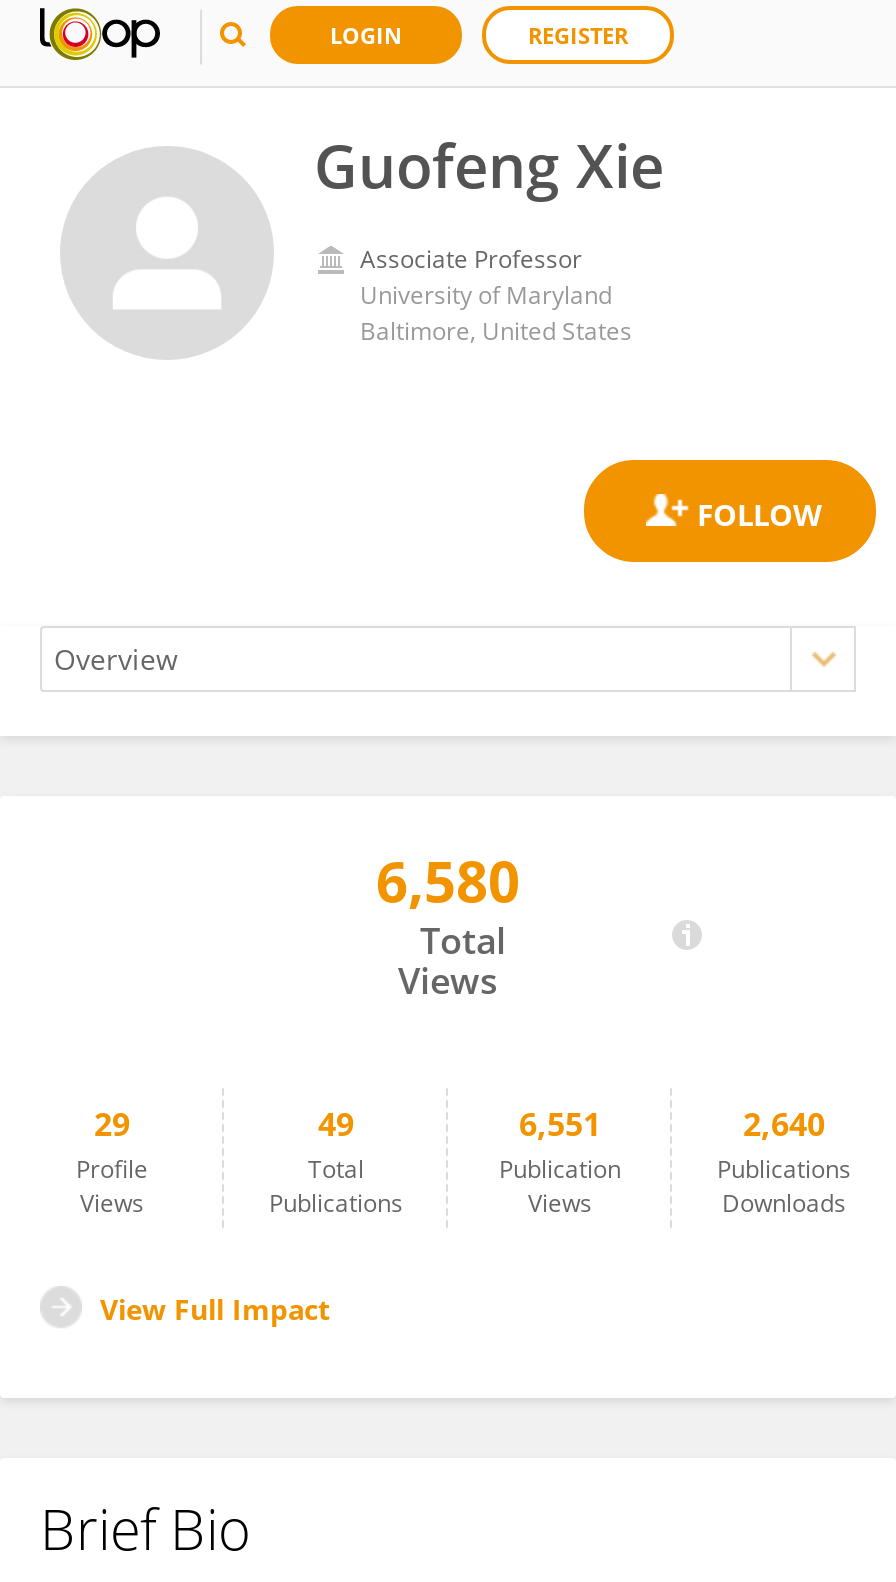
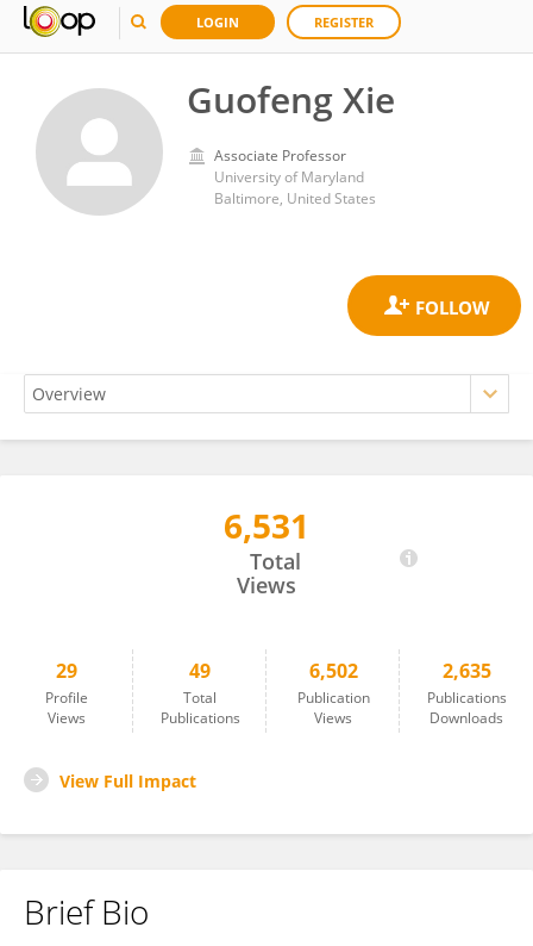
[376,842,520,918] 6,580 -> [224,503,309,548] 6,531
[519,1102,601,1146] 6,551 -> [309,658,358,684] 6,502
[743,1102,825,1146] 2,640 -> [442,658,491,684] 2,635

